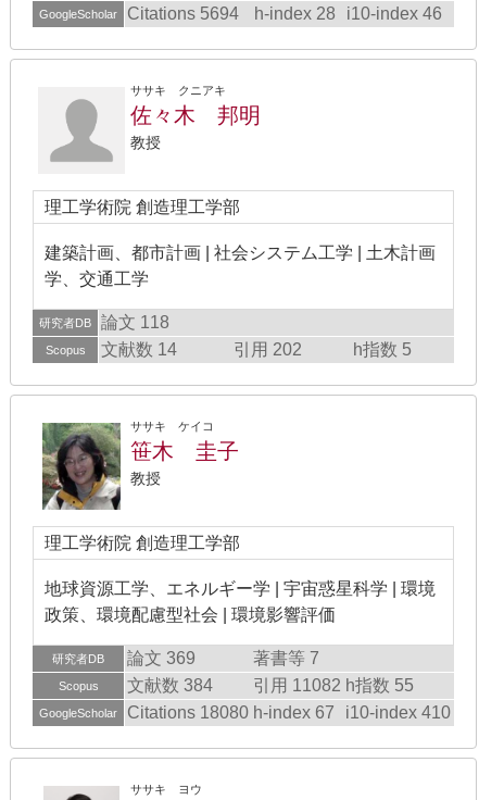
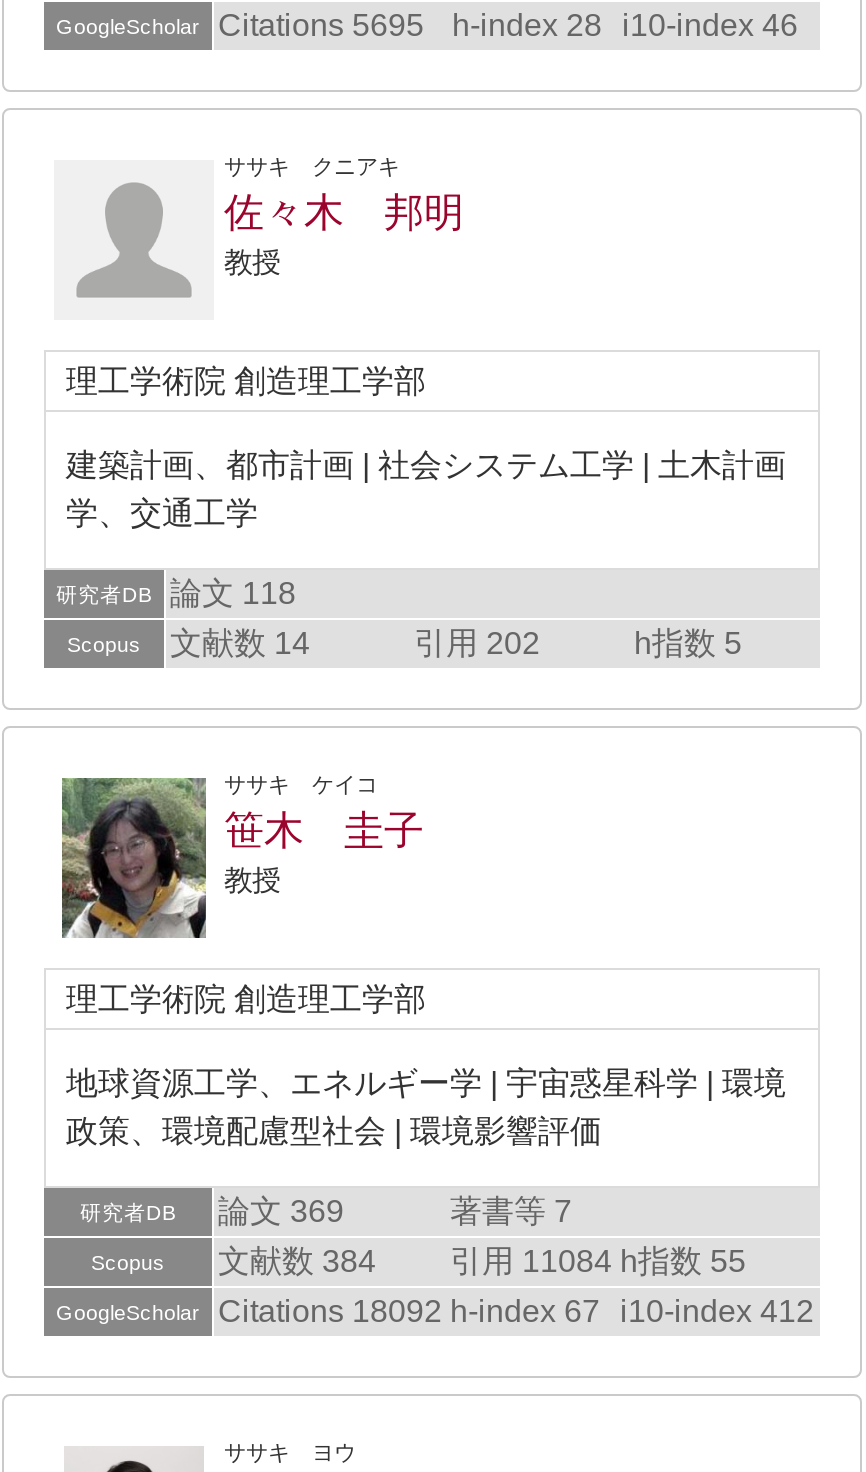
[39,4,442,23] GoogleScholar Citations 5694 h-index 28 i10-index 46 -> [56,8,798,42] GoogleScholar Citations 5695 h-index 28 i10-index 46
[253,676,414,695] 引用 11082 h指数 55 -> [450,1244,746,1278] 引用 11084 h指数 55
[127,703,451,722] Citations 18080 h-index 67 i10-index 410 -> [218,1294,814,1328] Citations 18092 h-index 67 i10-index 412

